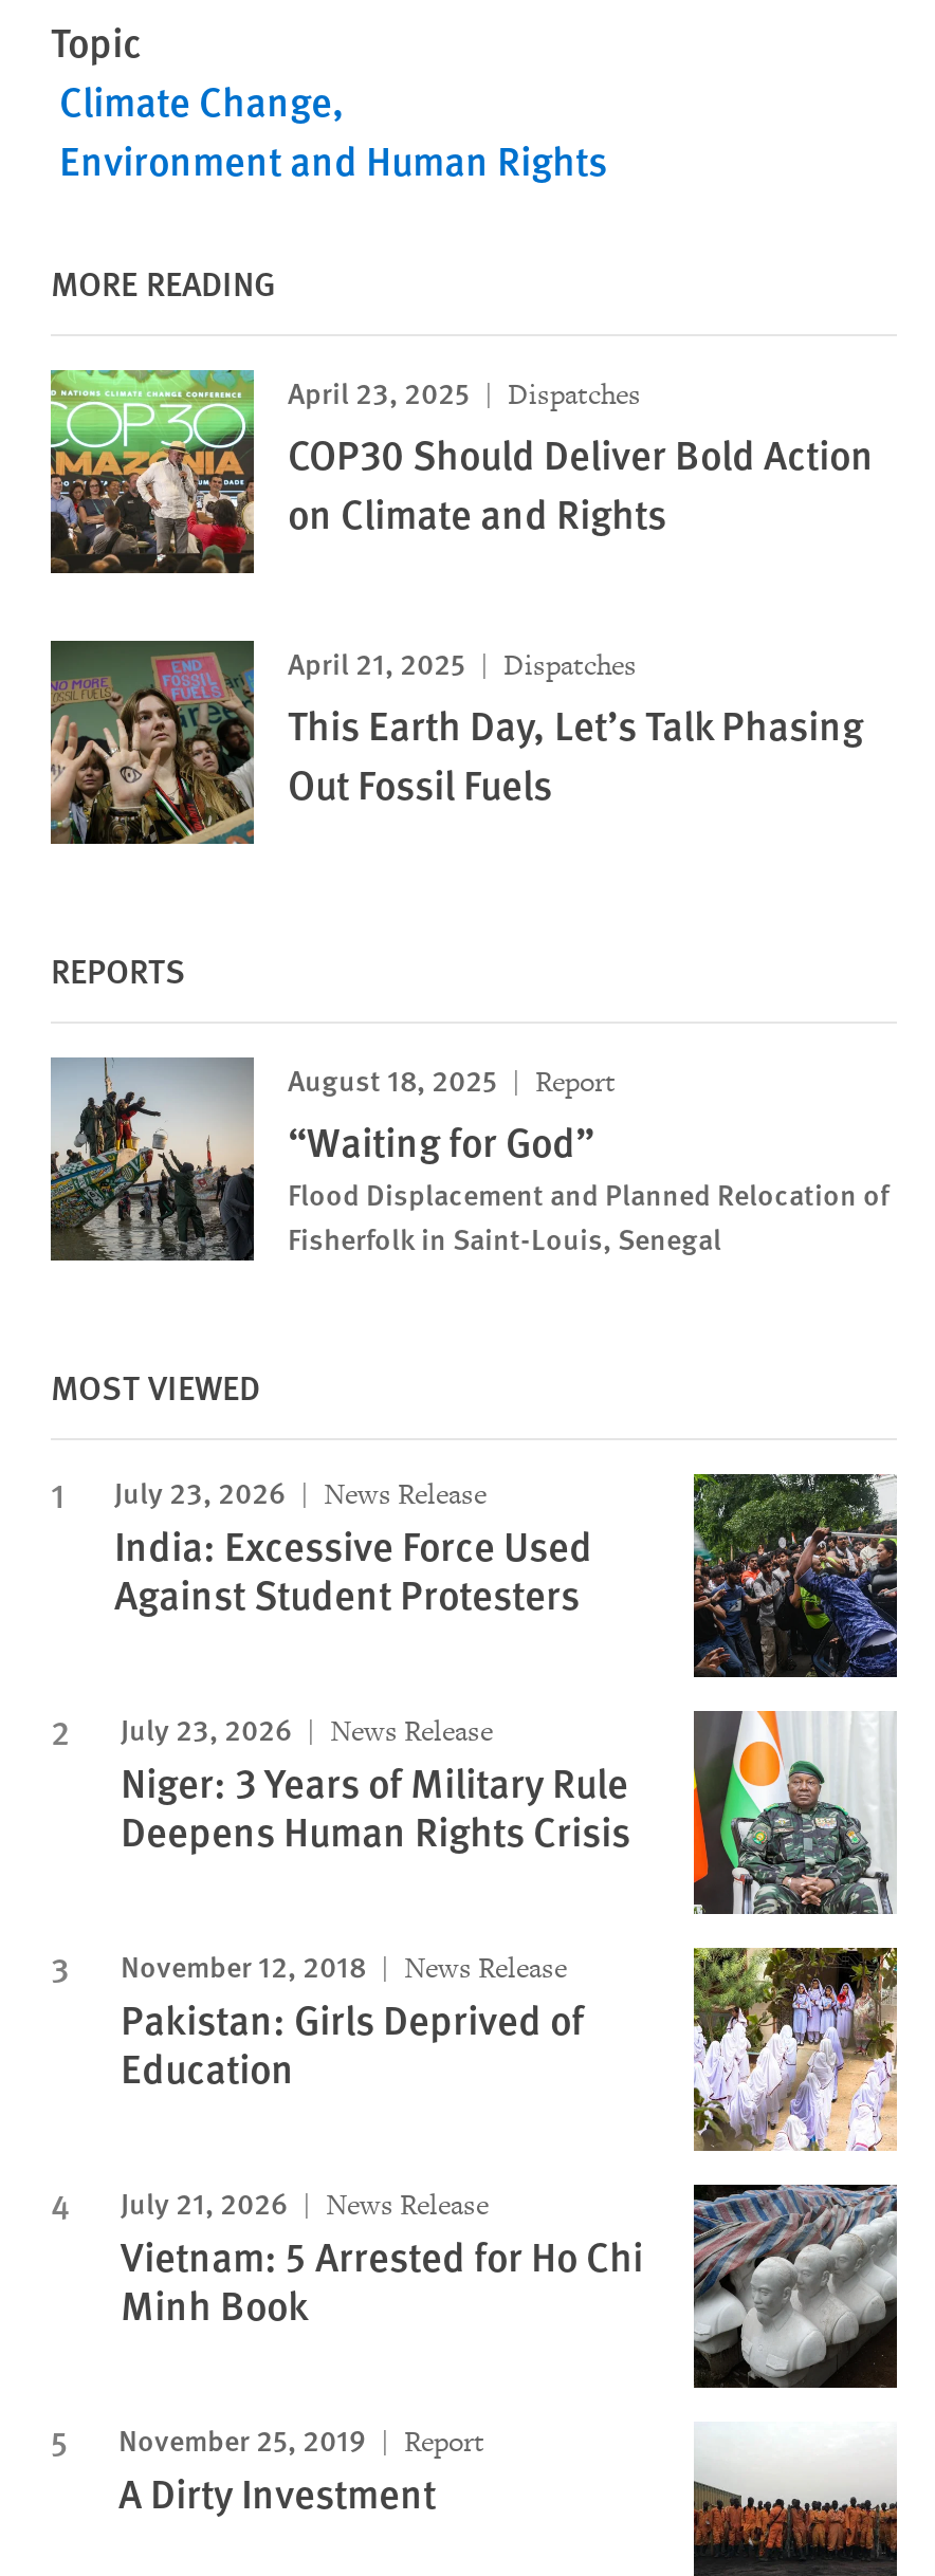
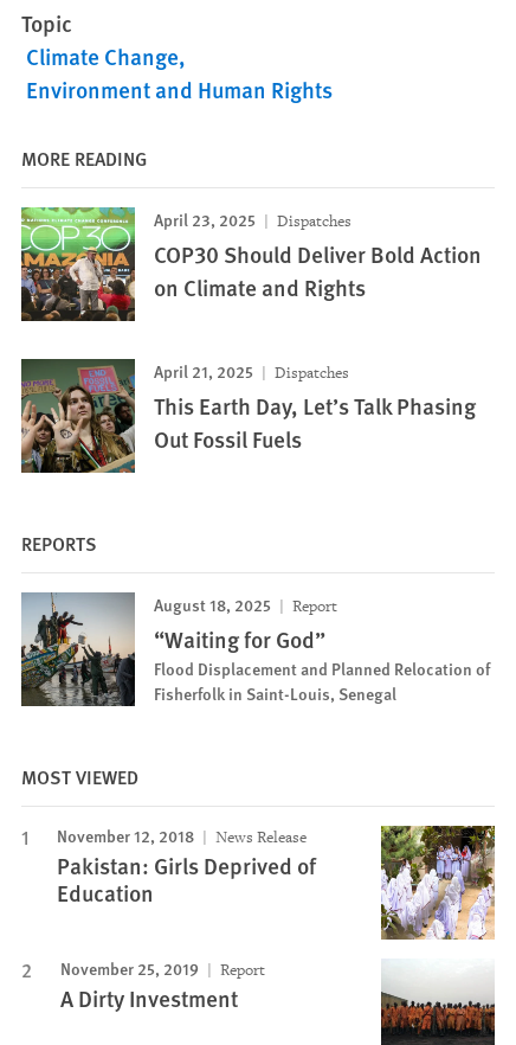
[114,1470,899,1859] [image] | July 23, 2026 | News Release | India: Excessive Force Used | Against Student Protesters | July 23, 2026 | News Release | Niger: 3 Years of Military Rule | Deepens Human Rights Crisis -> none
[692,1709,897,1916] [image] -> none
[121,2181,899,2390] [image] | July 21, 2026 | News Release | Vietnam: 5 Arrested for Ho Chi | Minh Book -> none

